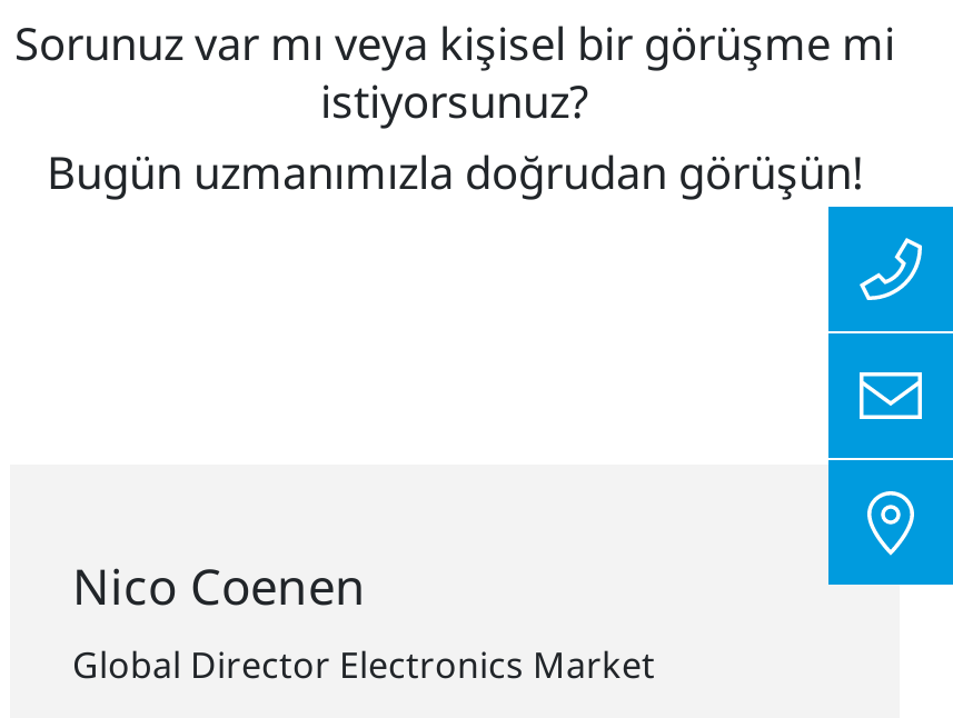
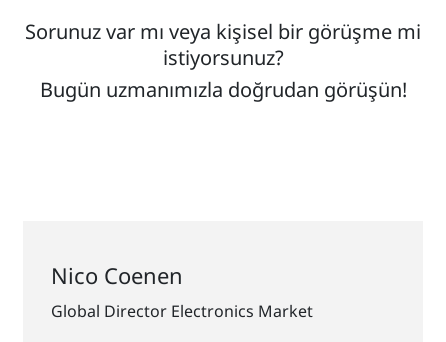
[826,205,946,587] [image] -> none

